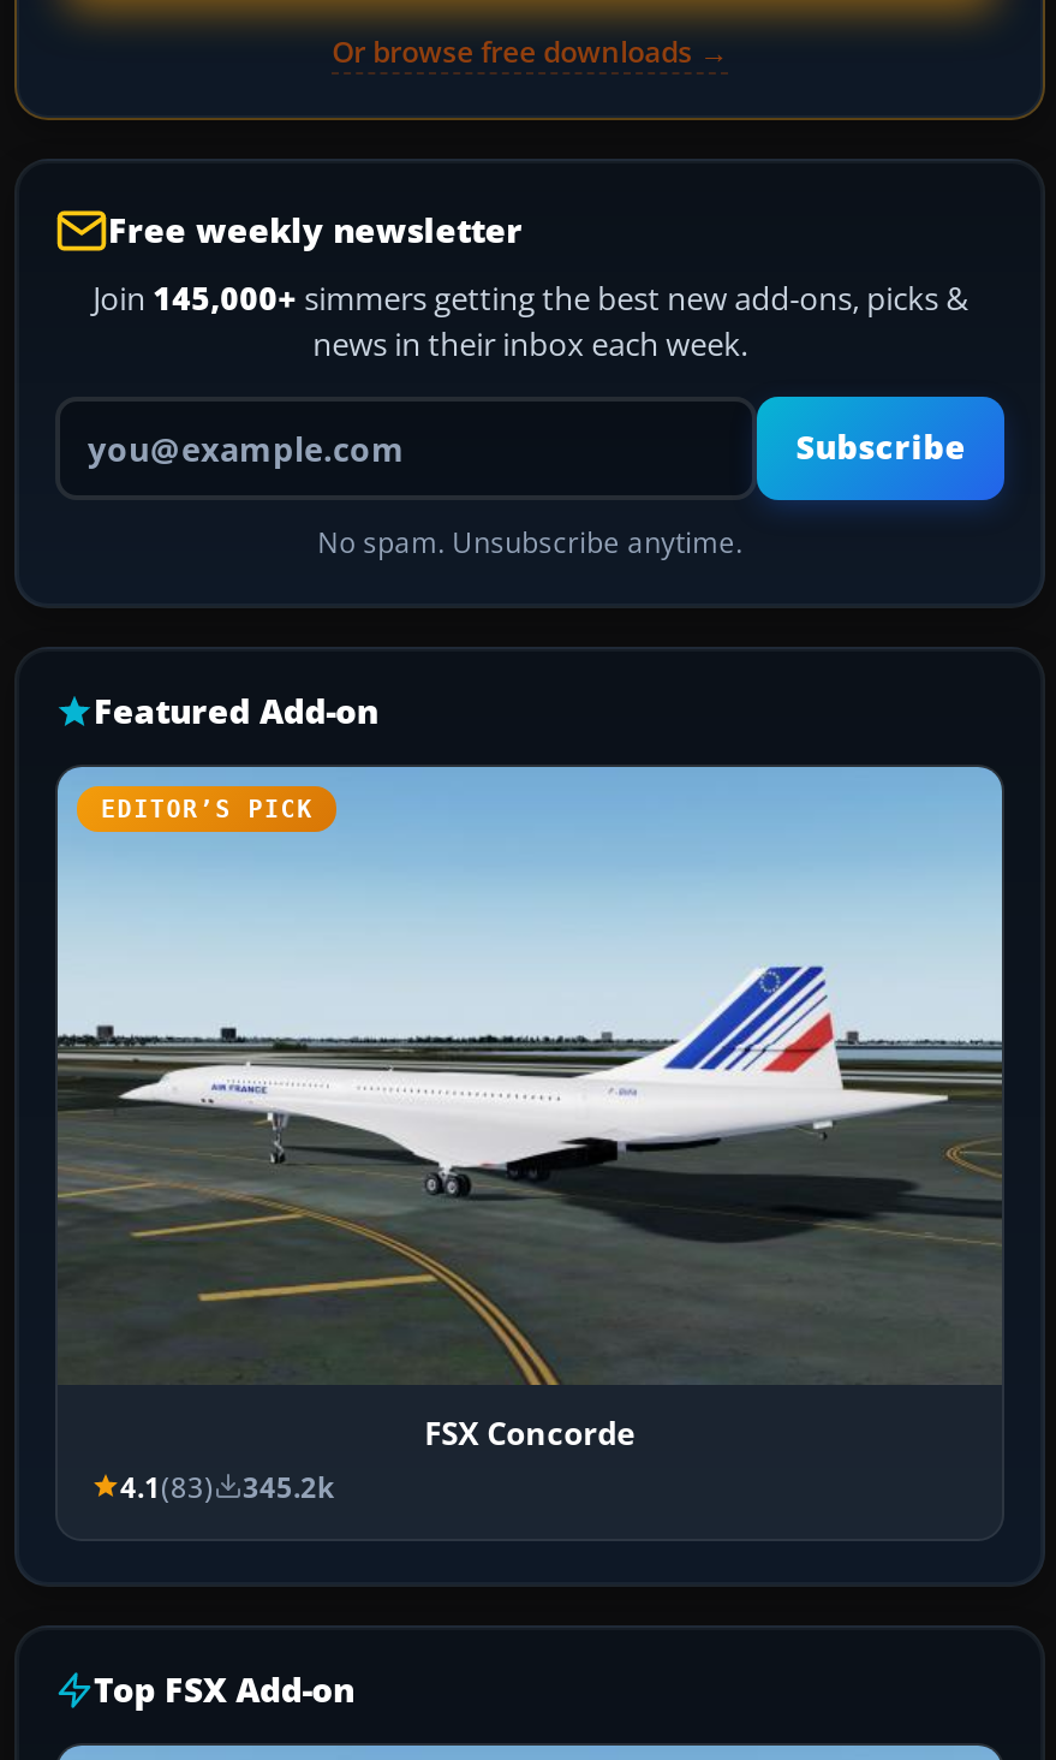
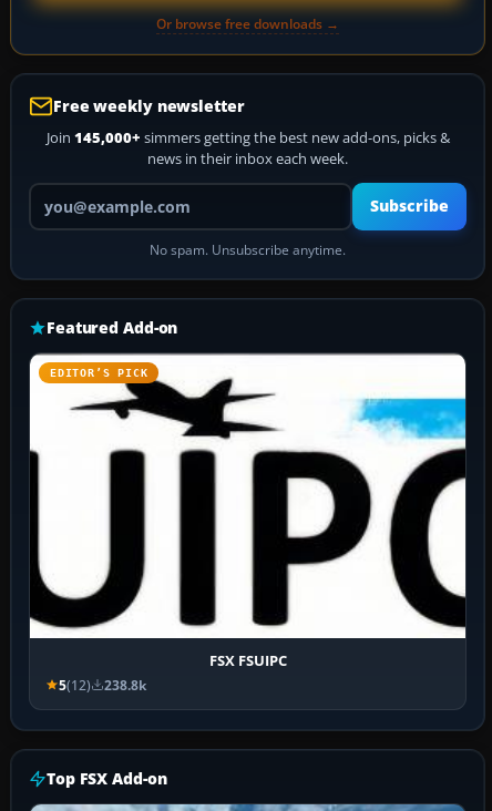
[55,767,1004,1504] [image] | FSX Concorde | 4.1(83) | 345.2k -> [29,353,467,693] [image] | FSX FSUIPC | 5(12) | 238.8k

